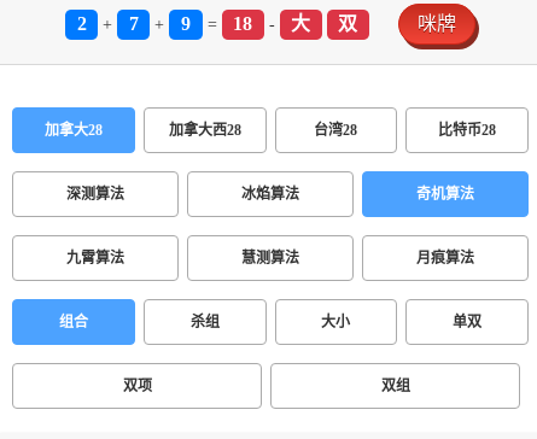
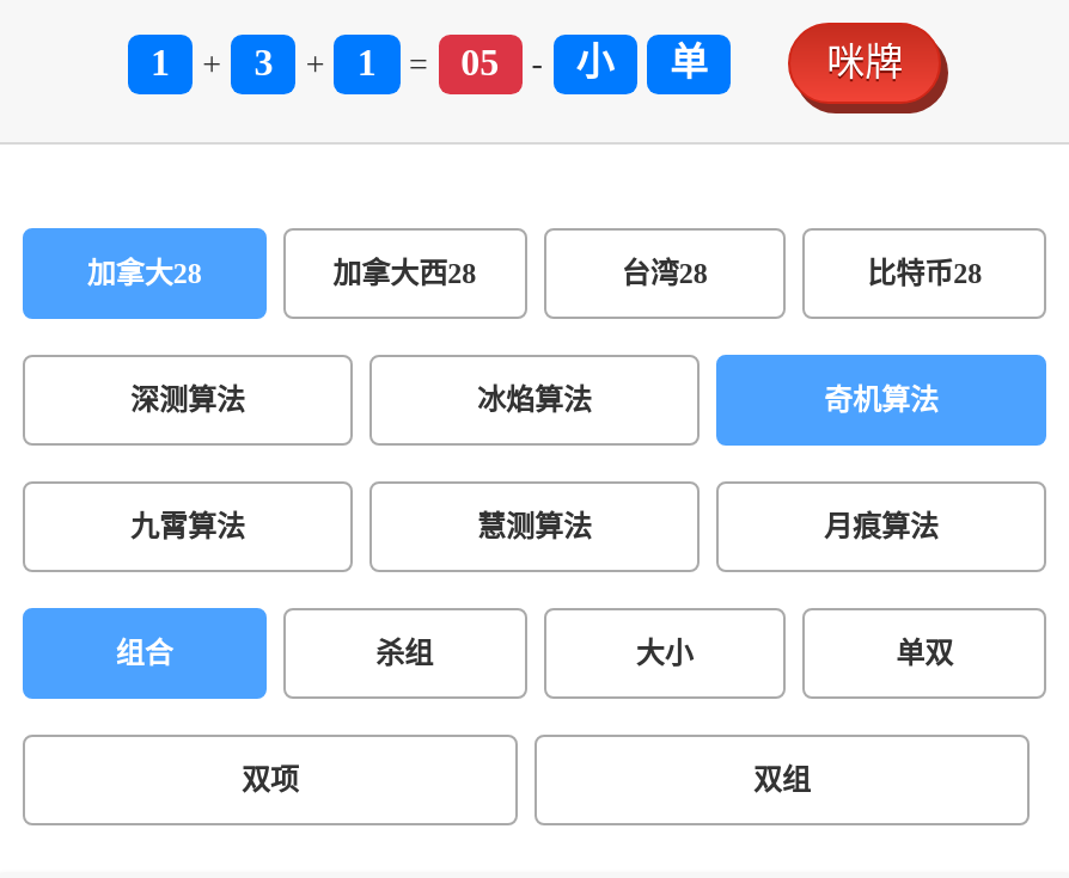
[77,13,86,34] 2 -> [151,42,170,82] 1
[129,13,138,34] 7 -> [254,42,273,82] 3
[181,13,191,34] 9 -> [357,42,376,82] 1
[233,13,252,34] 18 -> [461,42,499,82] 05
[291,13,358,34] 大 | 双 -> [576,42,708,82] 小 | 单

